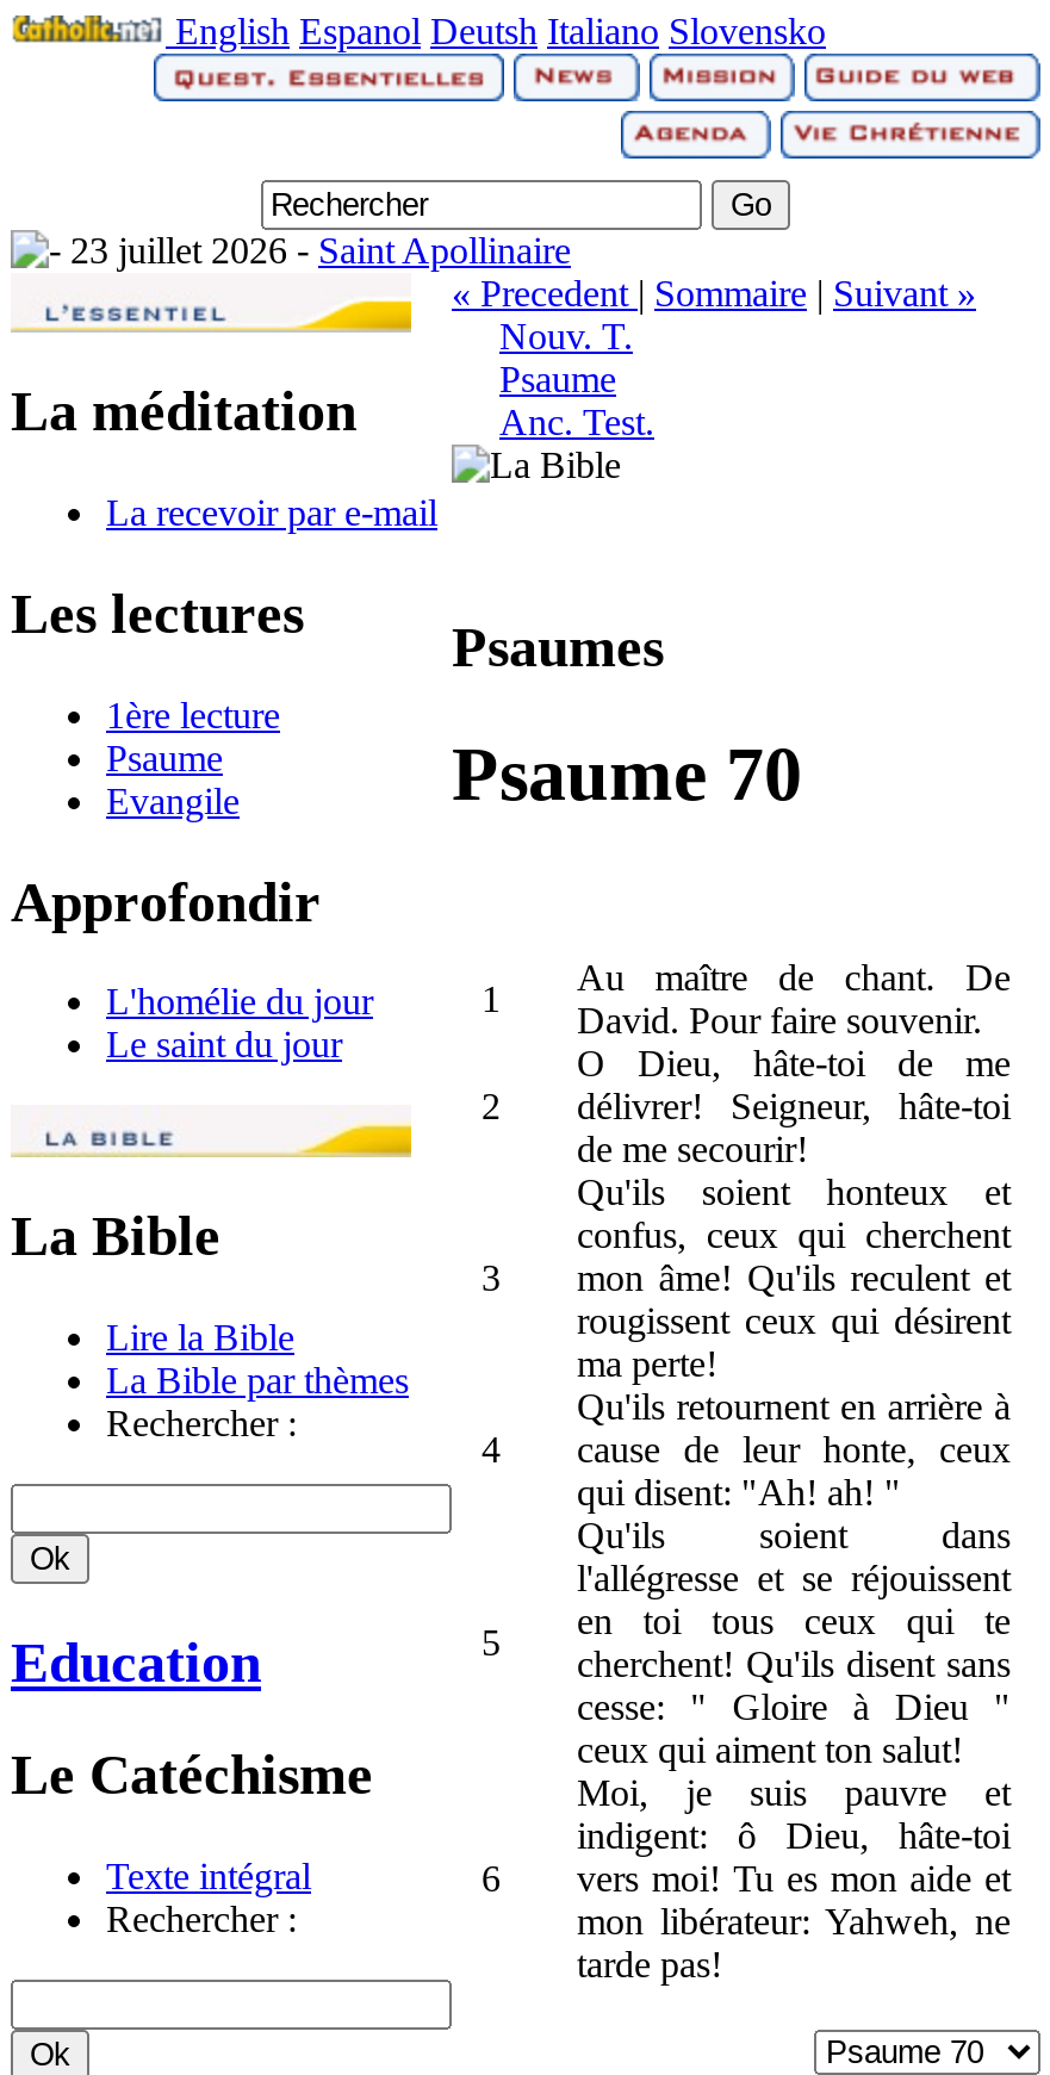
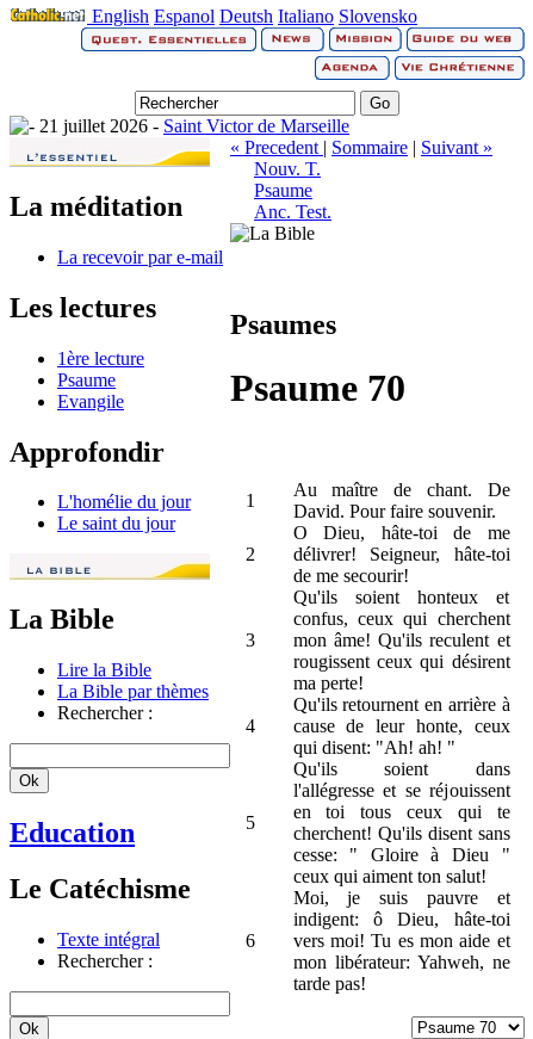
[61,230,571,271] 23 juillet 2026 -Saint Apollinaire -> [35,116,349,136] 21 juillet 2026 -Saint Victor de Marseille

